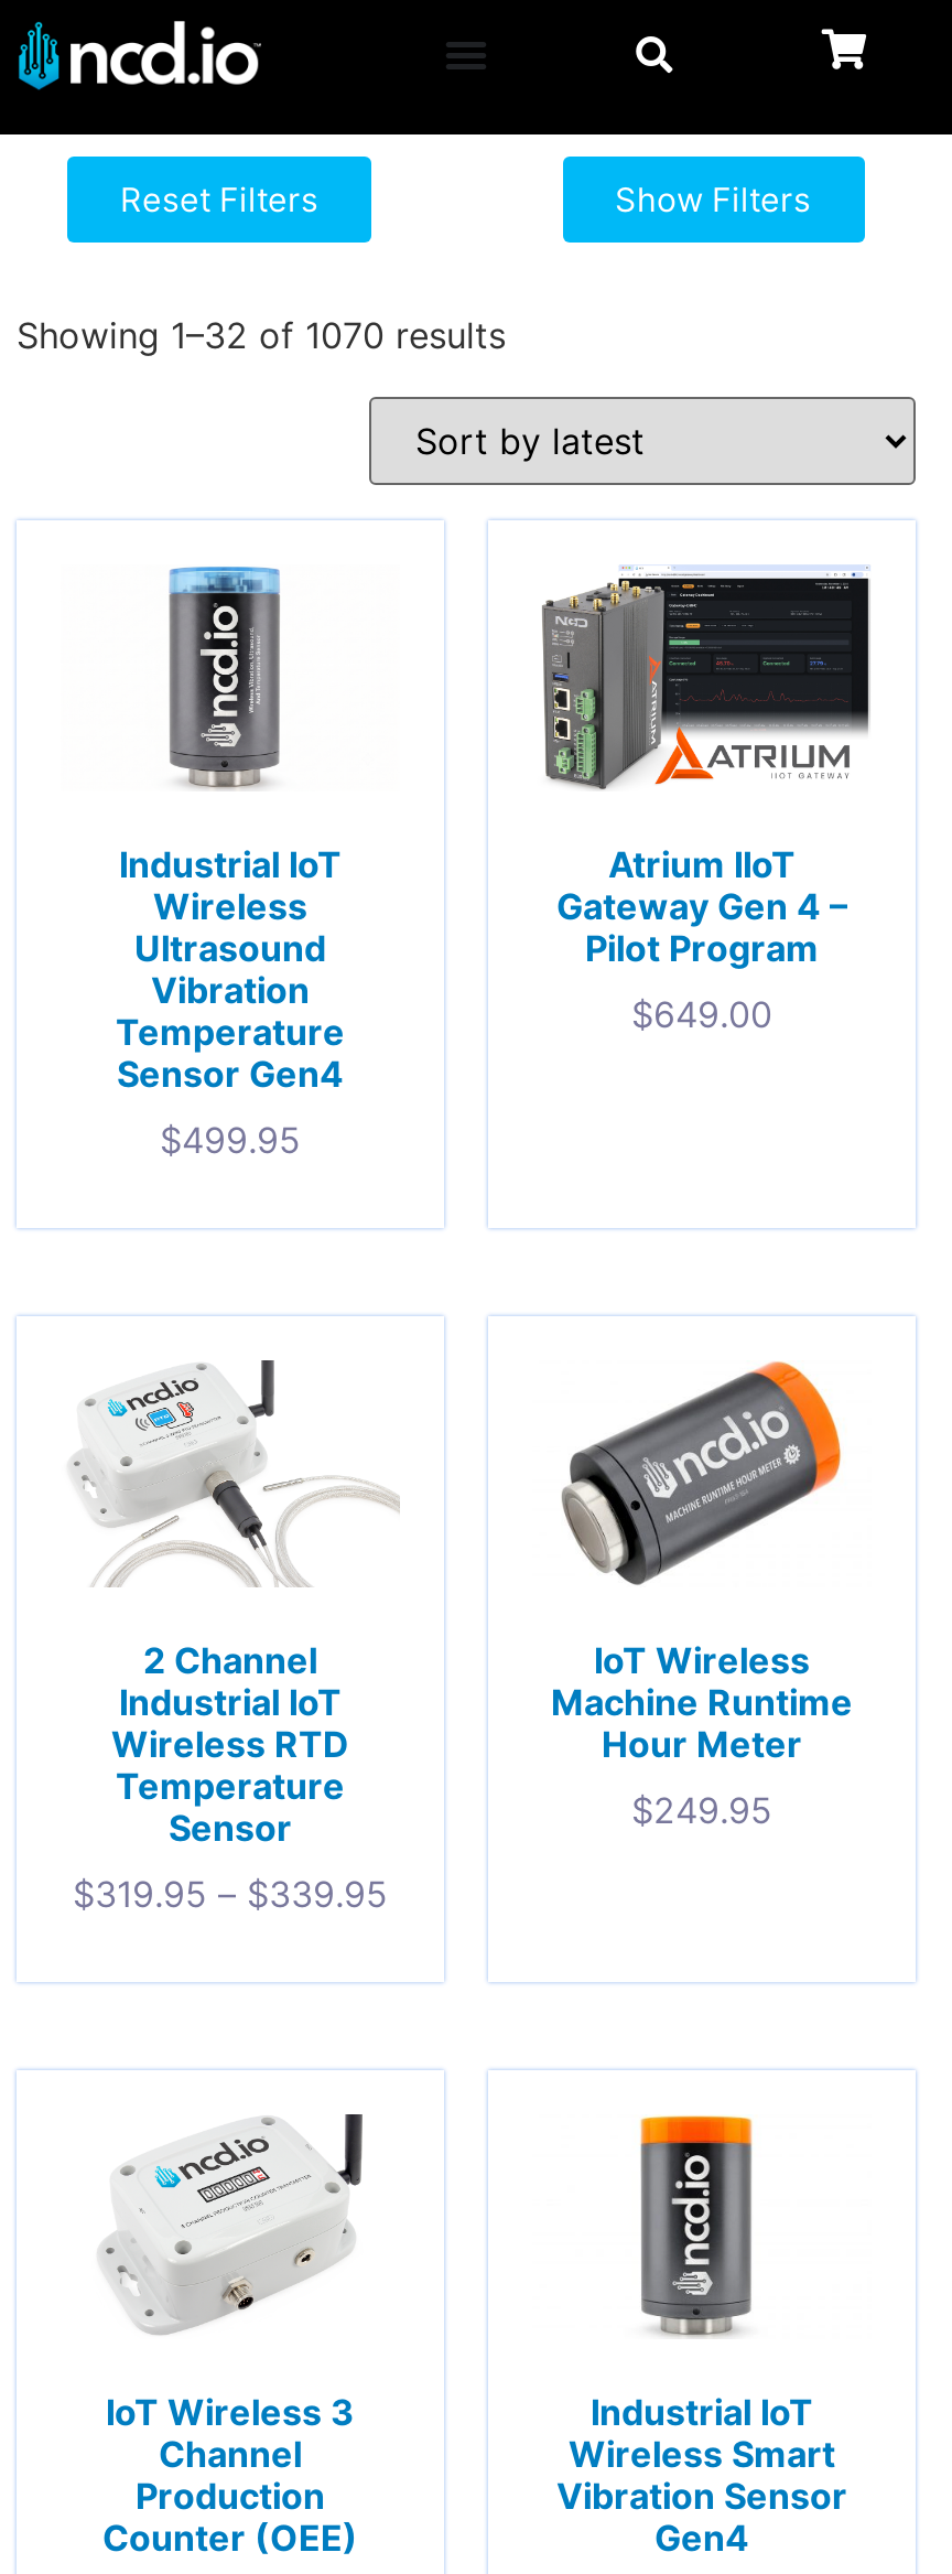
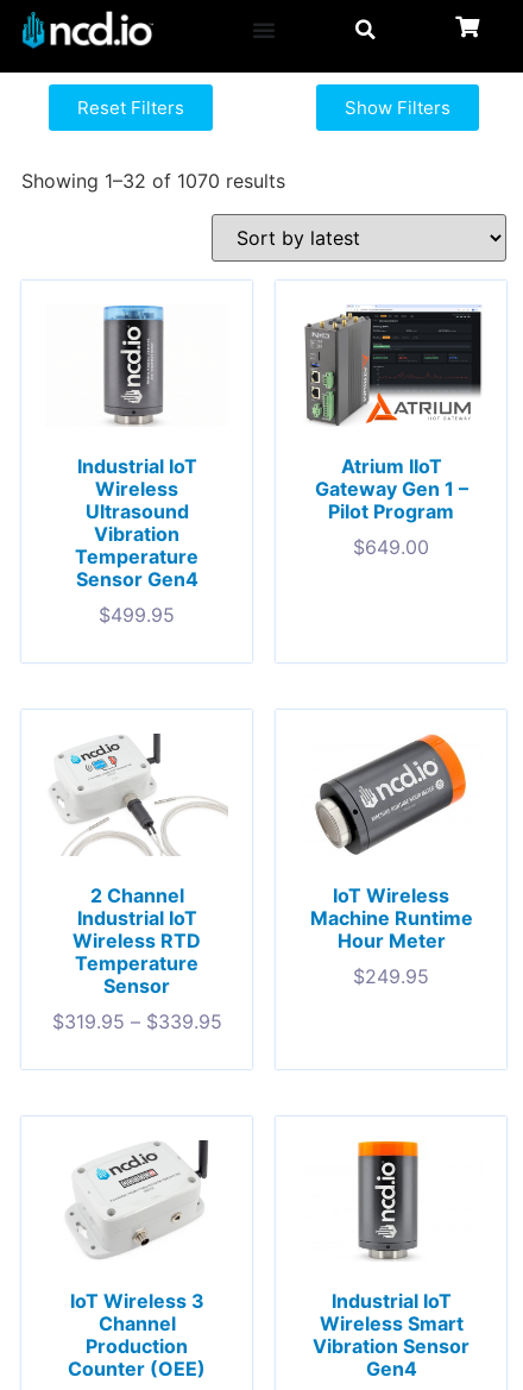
[556,884,847,928] Gateway Gen 4 – -> [314,477,468,501] Gateway Gen 1 –

